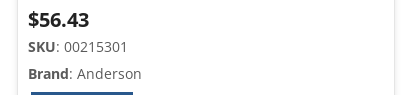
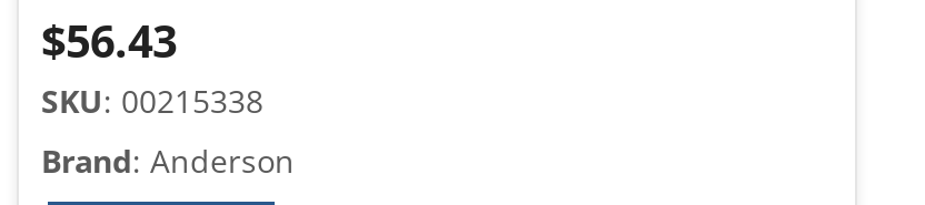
[28,37,128,56] SKU: 00215301 -> [41,79,263,121] SKU: 00215338

